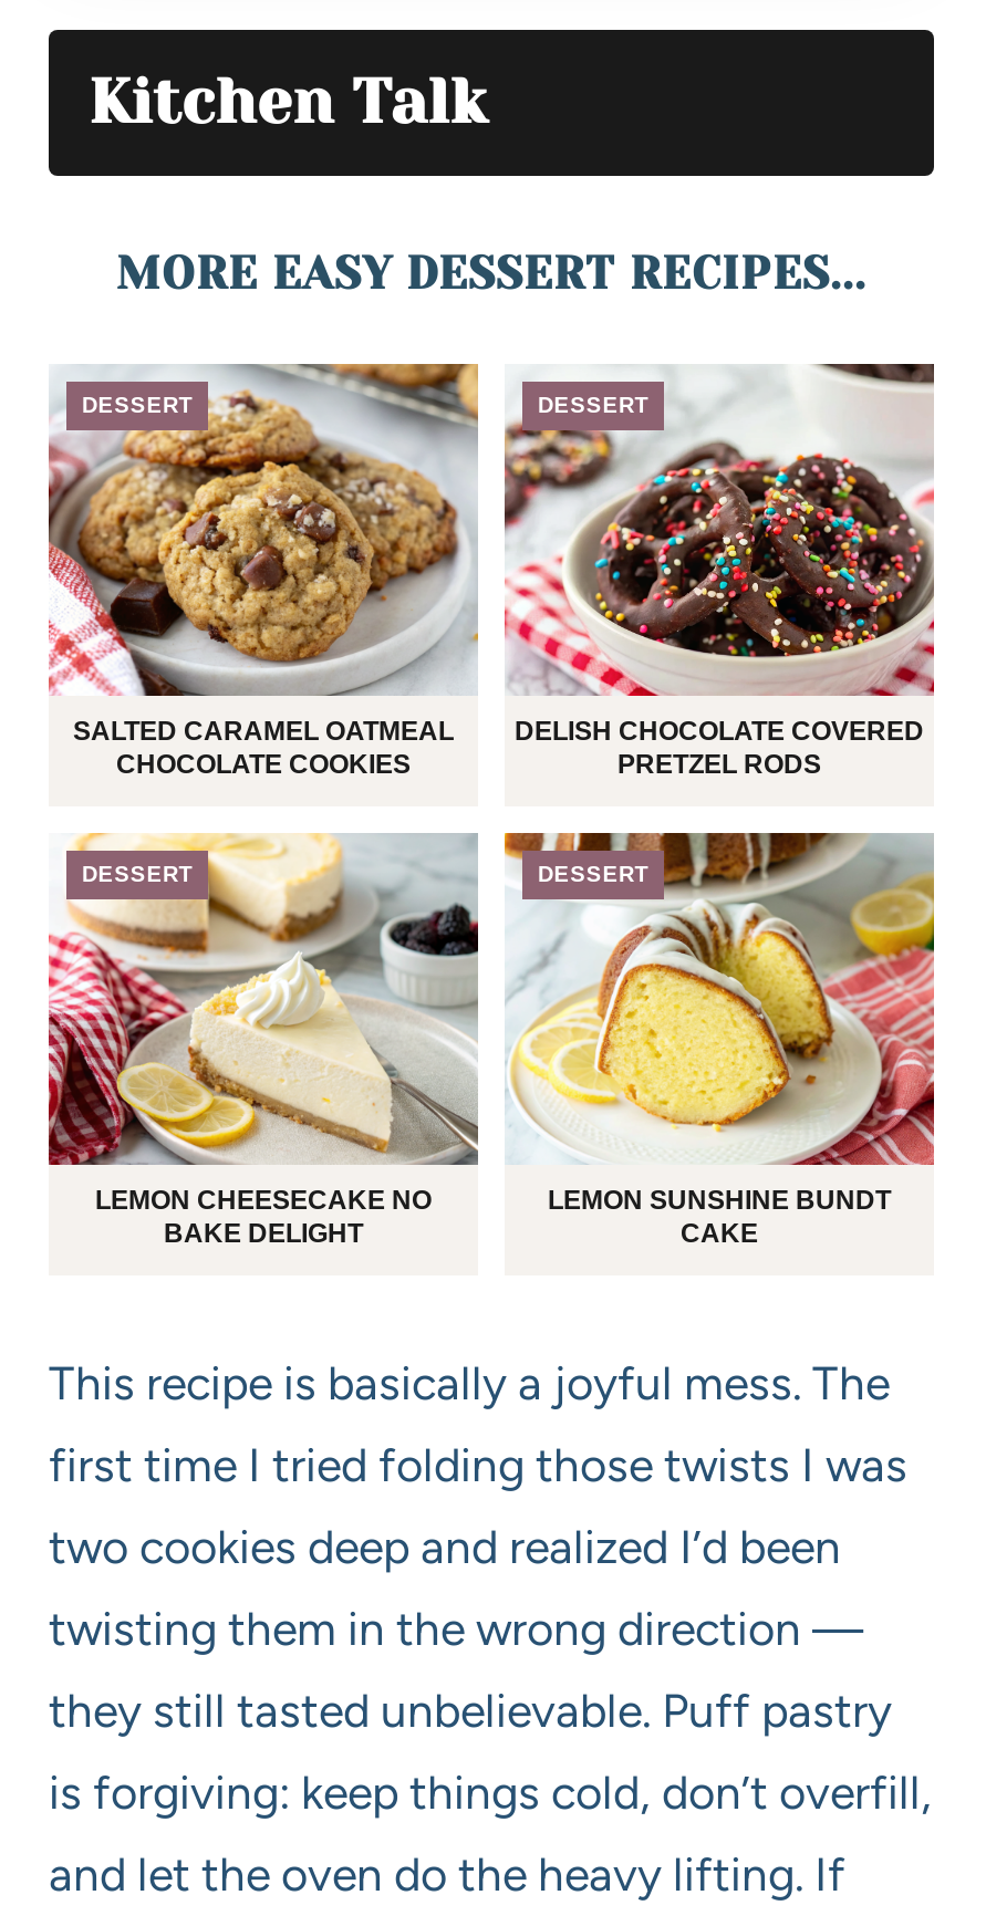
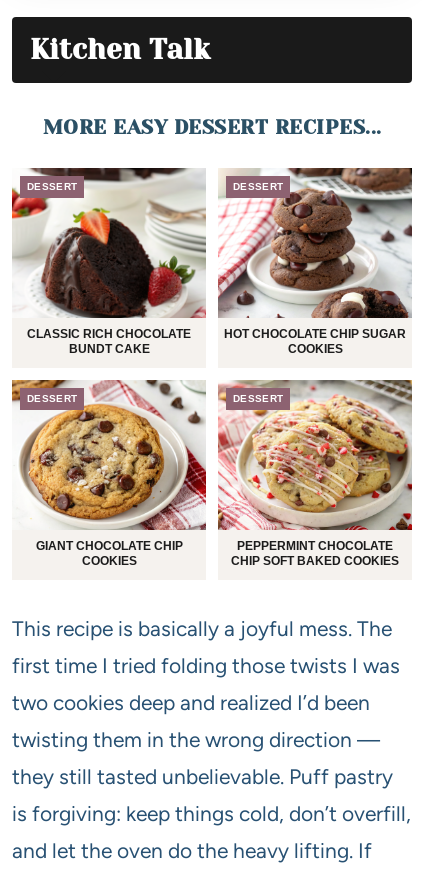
[46,361,478,780] [image] | SALTED CARAMEL OATMEAL | CHOCOLATE COOKIES -> [11,167,206,356] [image] | CLASSIC RICH CHOCOLATE | BUNDT CAKE
[502,363,936,780] [image] | DELISH CHOCOLATE COVERED | PRETZEL RODS -> [217,167,413,356] [image] | HOT CHOCOLATE CHIP SUGAR | COOKIES
[46,832,480,1249] [image] | LEMON CHEESECAKE NO | BAKE DELIGHT -> [11,379,207,568] [image] | GIANT CHOCOLATE CHIP | COOKIES
[502,830,936,1249] [image] | LEMON SUNSHINE BUNDT | CAKE -> [217,379,412,568] [image] | PEPPERMINT CHOCOLATE | CHIP SOFT BAKED COOKIES

